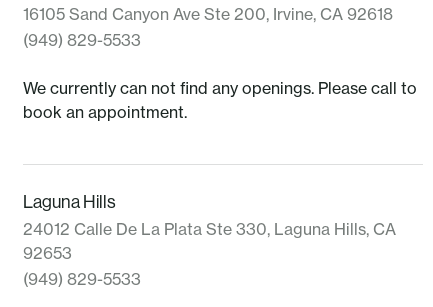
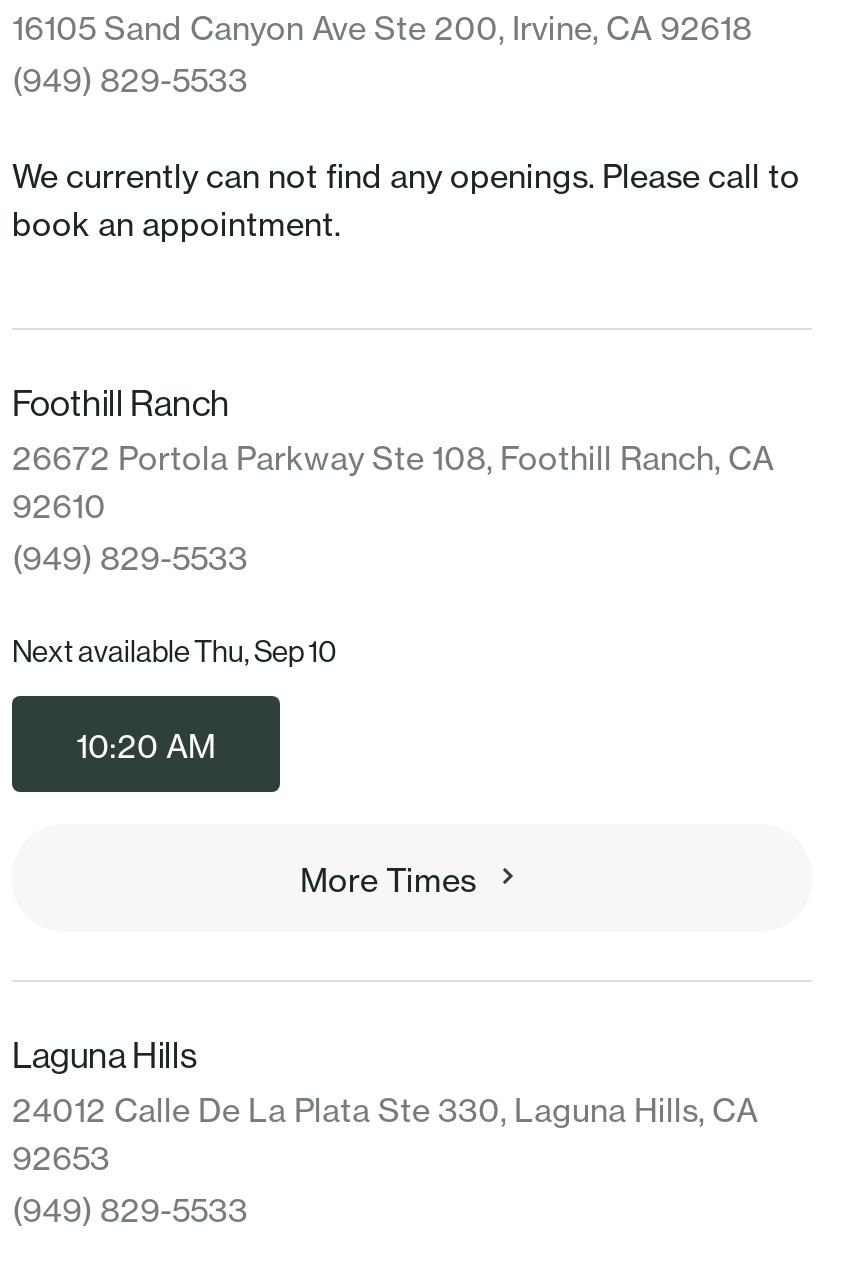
none -> [12,384,774,899] Foothill Ranch | 26672 Portola Parkway Ste 108, Foothill Ranch, CA | 92610 | (949) 829-5533 | Next available Thu, Sep 10 | 10:20 AM | More Times

